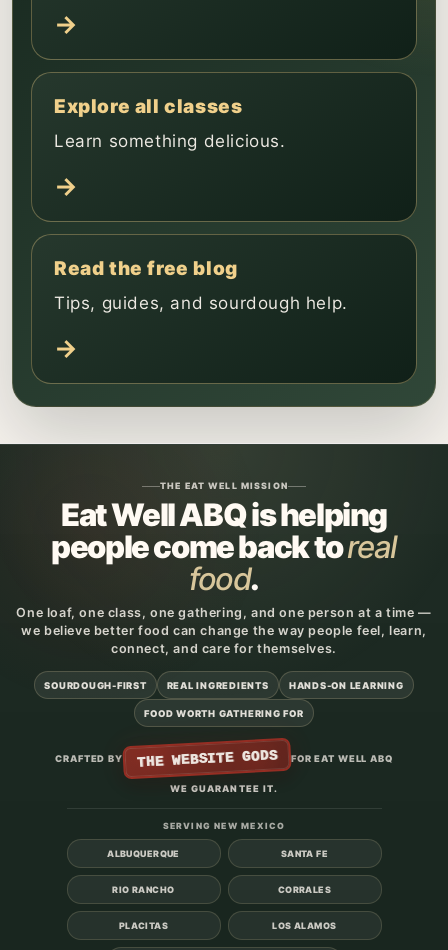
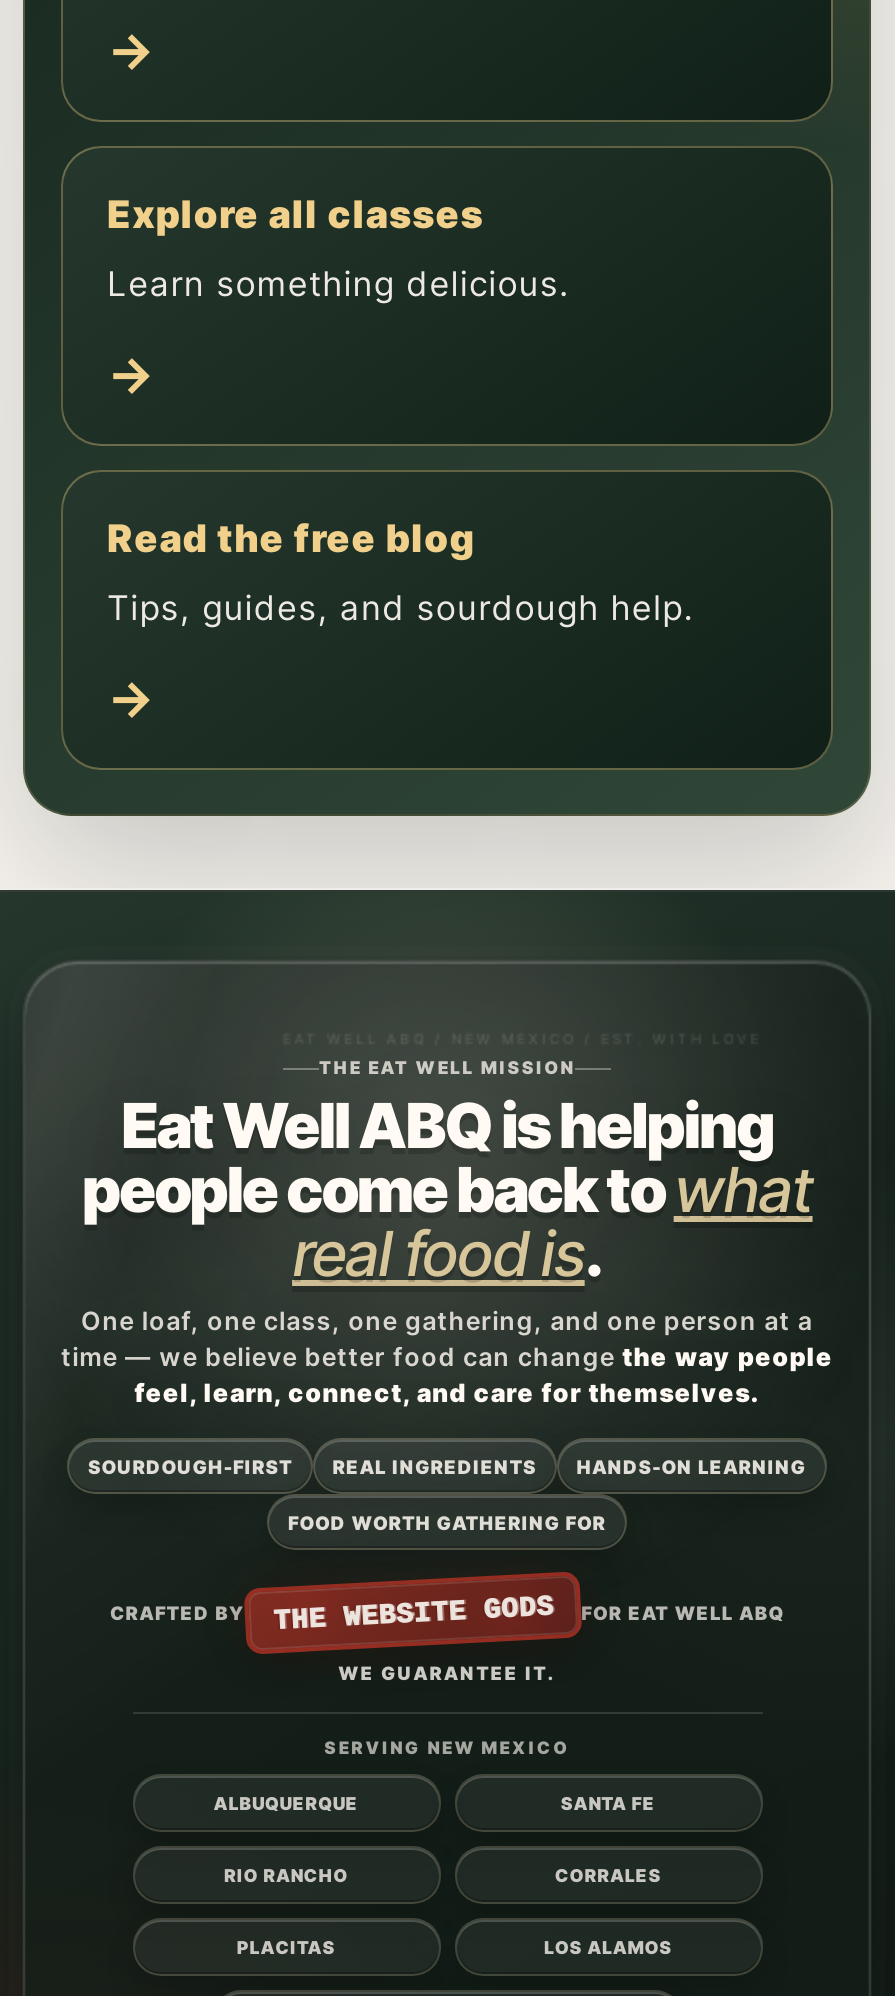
[16,528,432,656] people come back toreal | food. | One loaf, one class, one gathering, and one person at a time — | we believe better food can change the way people feel, learn, | connect, and care for themselves. -> [61,1152,833,1408] people come back to what | real food is. | One loaf, one class, one gathering, and one person at a | time — we believe better food can change the way people | feel, learn, connect, and care for themselves.

